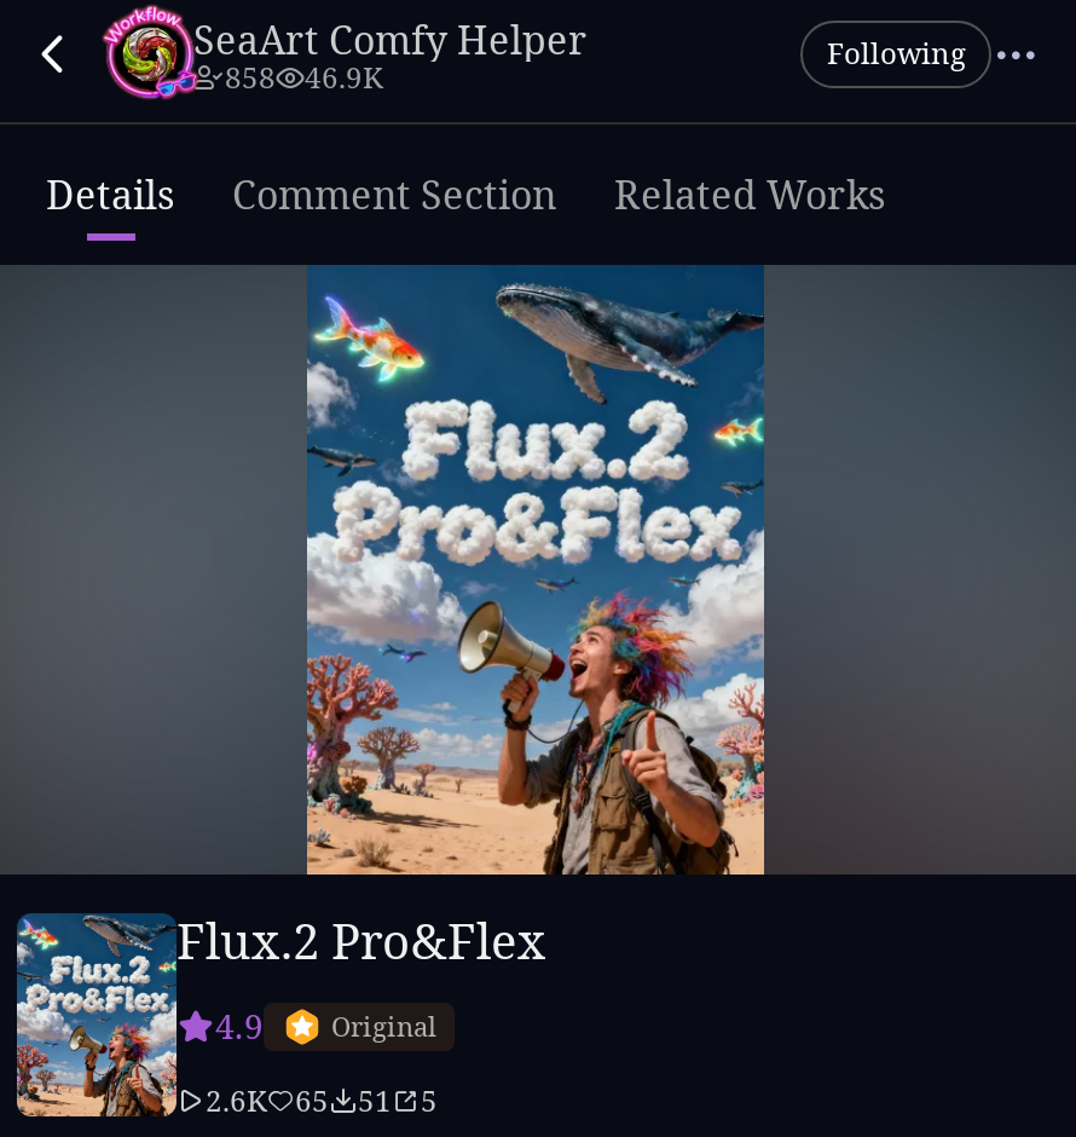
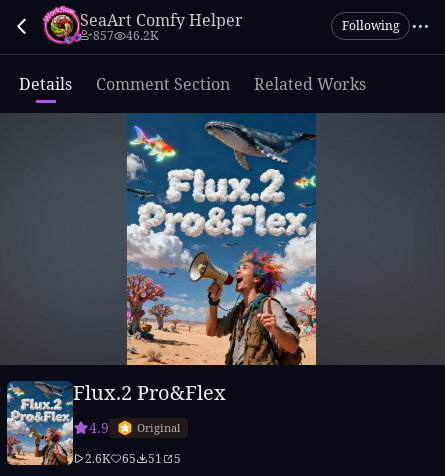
[225,56,382,97] 858 | 46.9K -> [93,26,158,43] 857 | 46.2K

